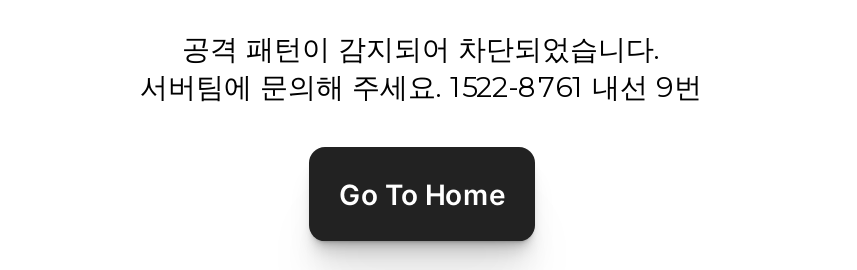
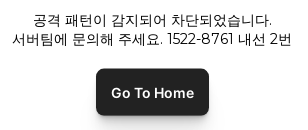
[140,69,702,105] 서버팀에 문의해 주세요. 1522-8761 내선 9번 -> [12,29,292,47] 서버팀에 문의해 주세요. 1522-8761 내선 2번

